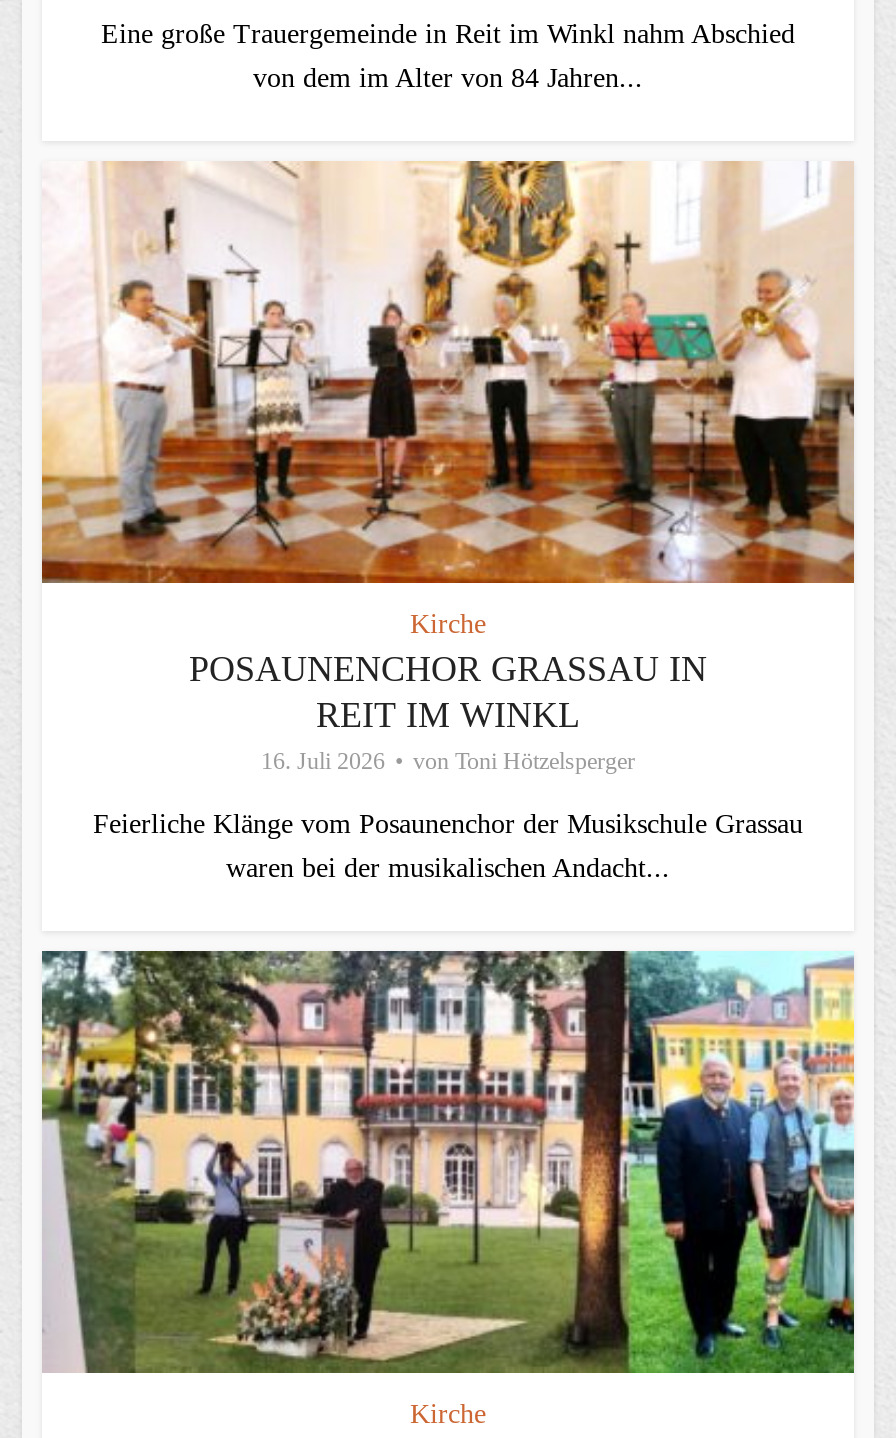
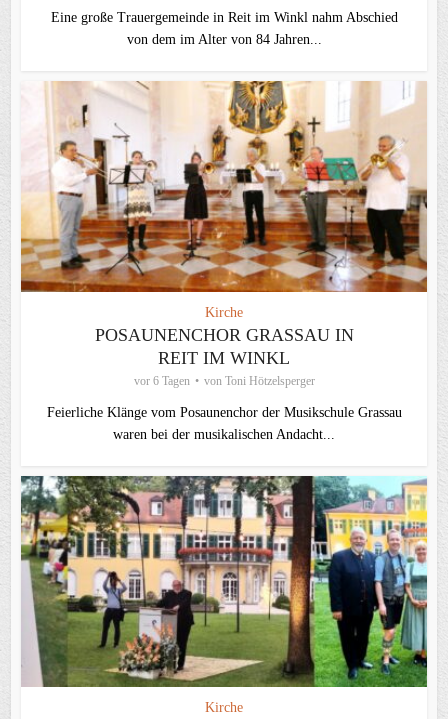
[261,748,635,776] 16. Juli 2026 von Toni Hötzelsperger -> [133,374,314,388] vor 6 Tagen von Toni Hötzelsperger

